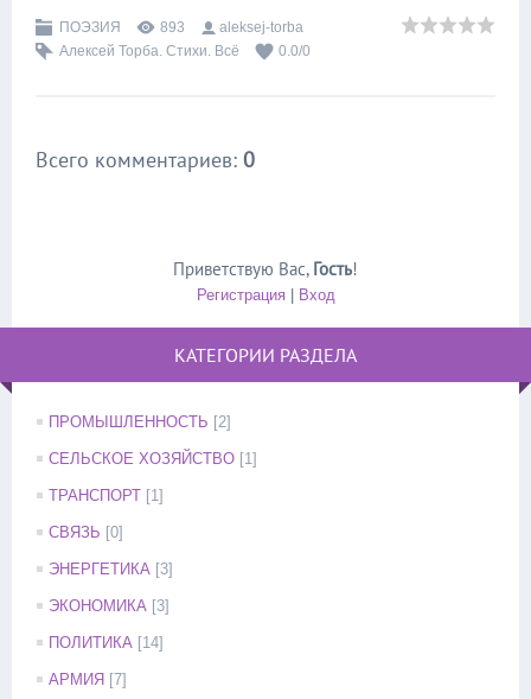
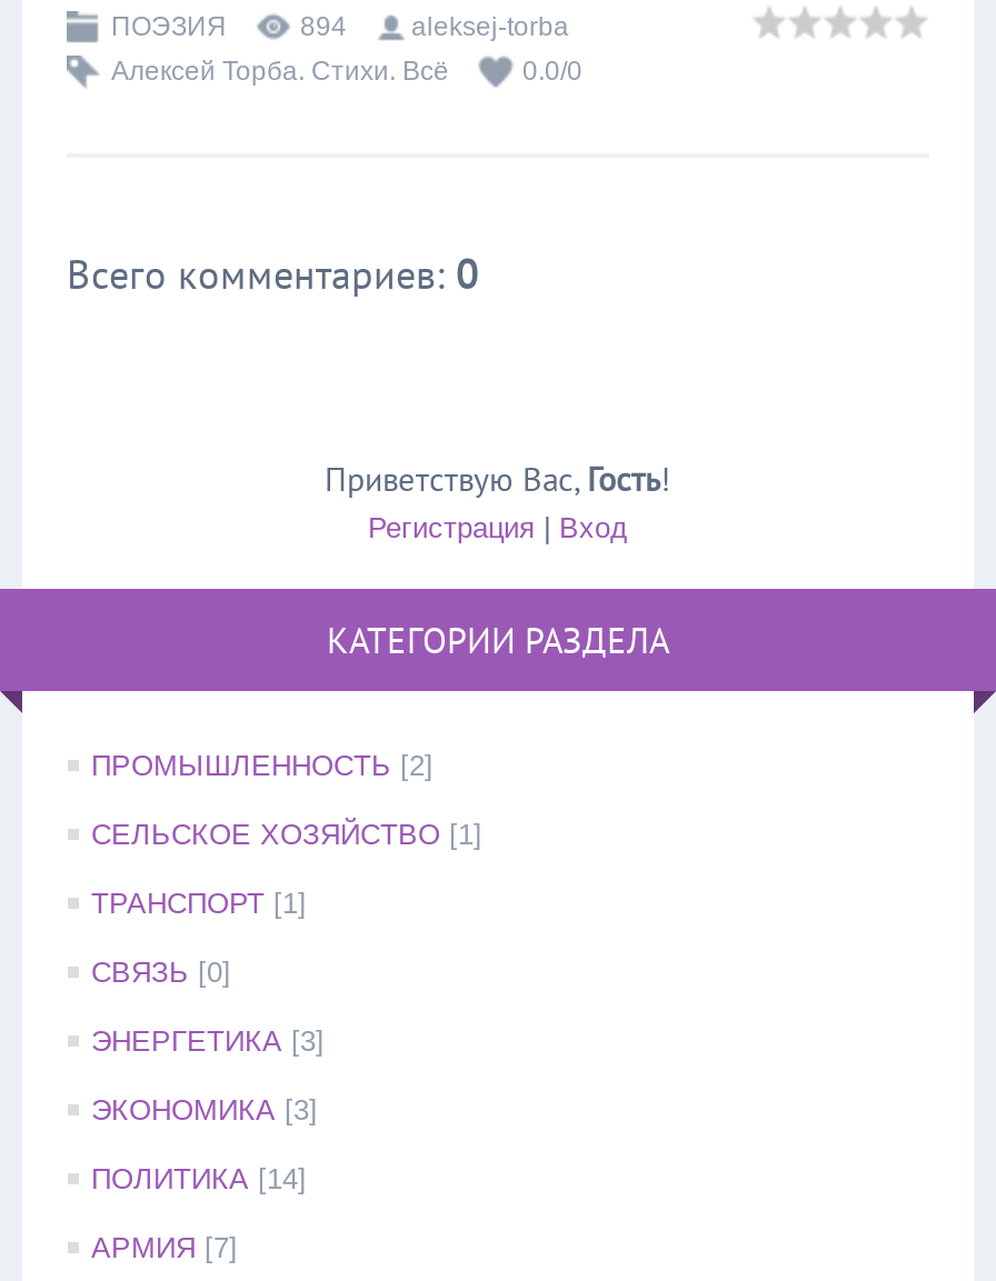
[160,19,185,36] 893 -> [300,11,347,42] 894

